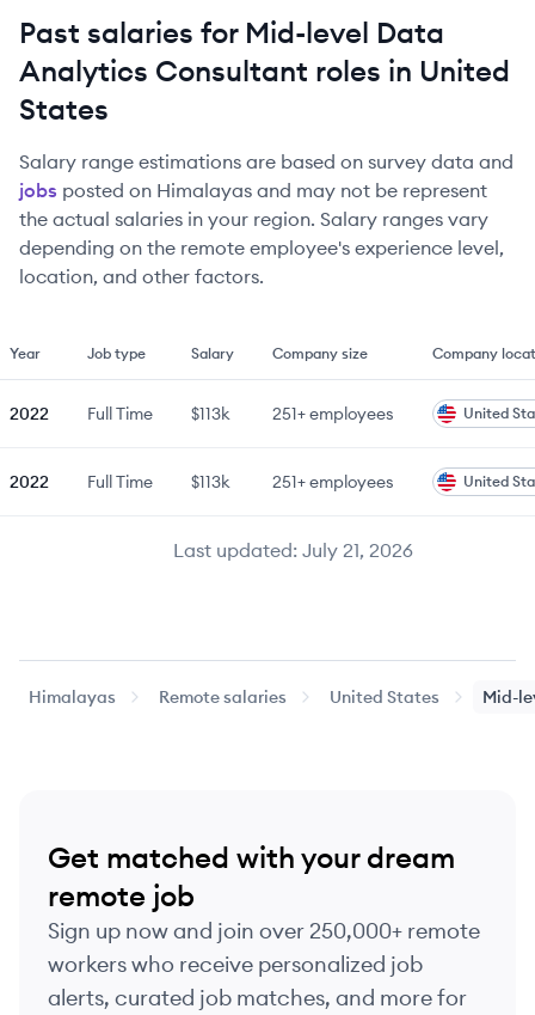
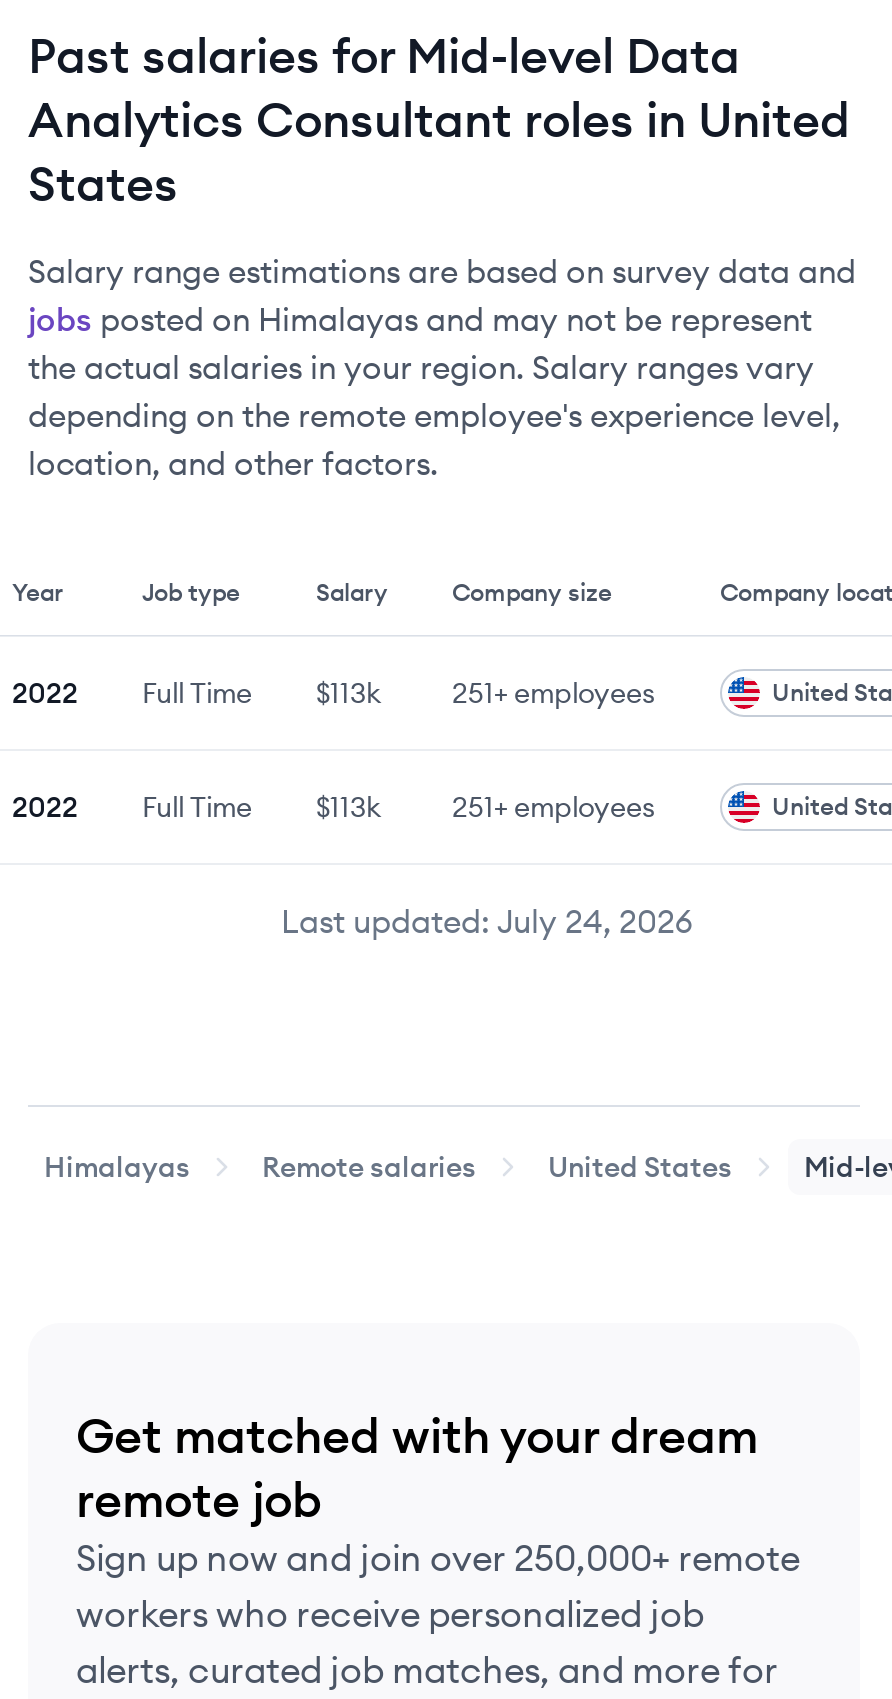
[173,538,413,562] Last updated: July 21, 2026 -> [281,901,693,941] Last updated: July 24, 2026

